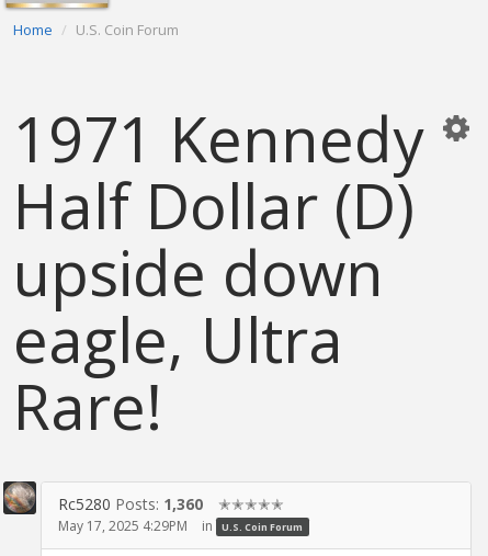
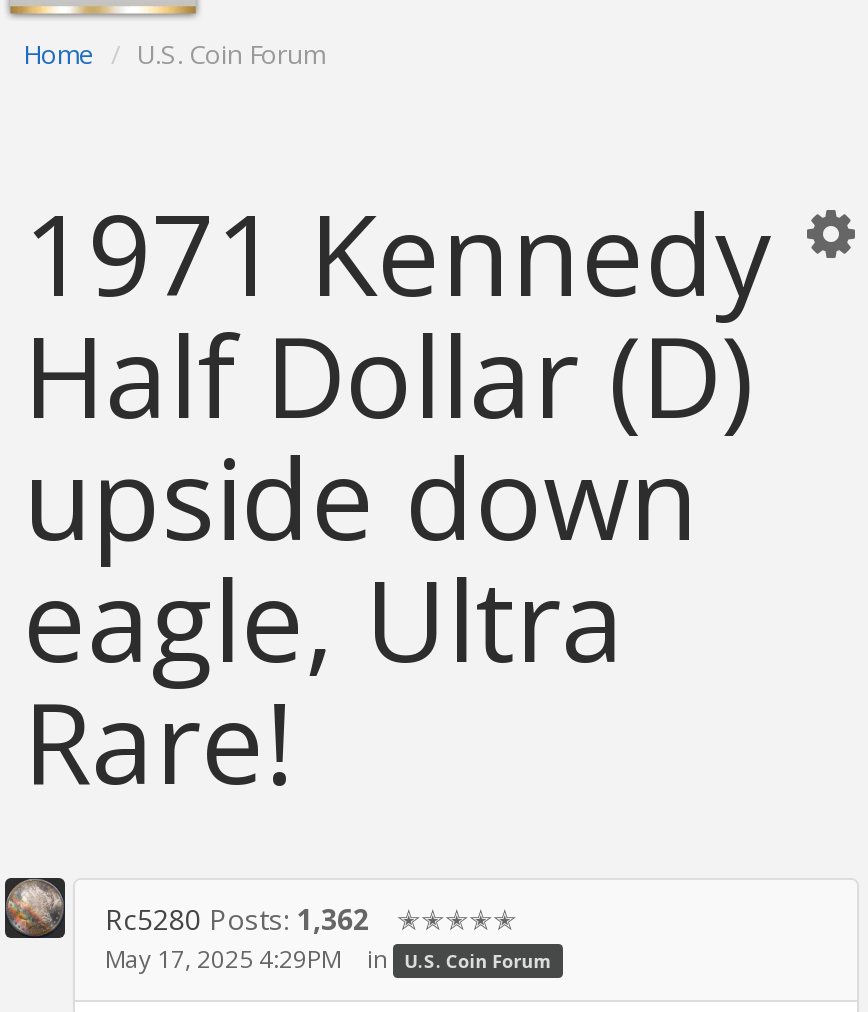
[58,493,203,514] Rc5280 Posts: 1,360 -> [105,899,369,937] Rc5280 Posts: 1,362

